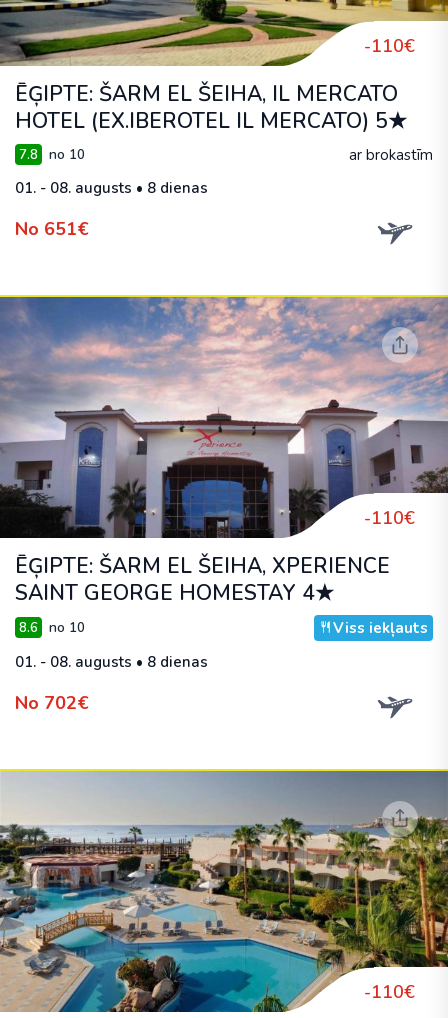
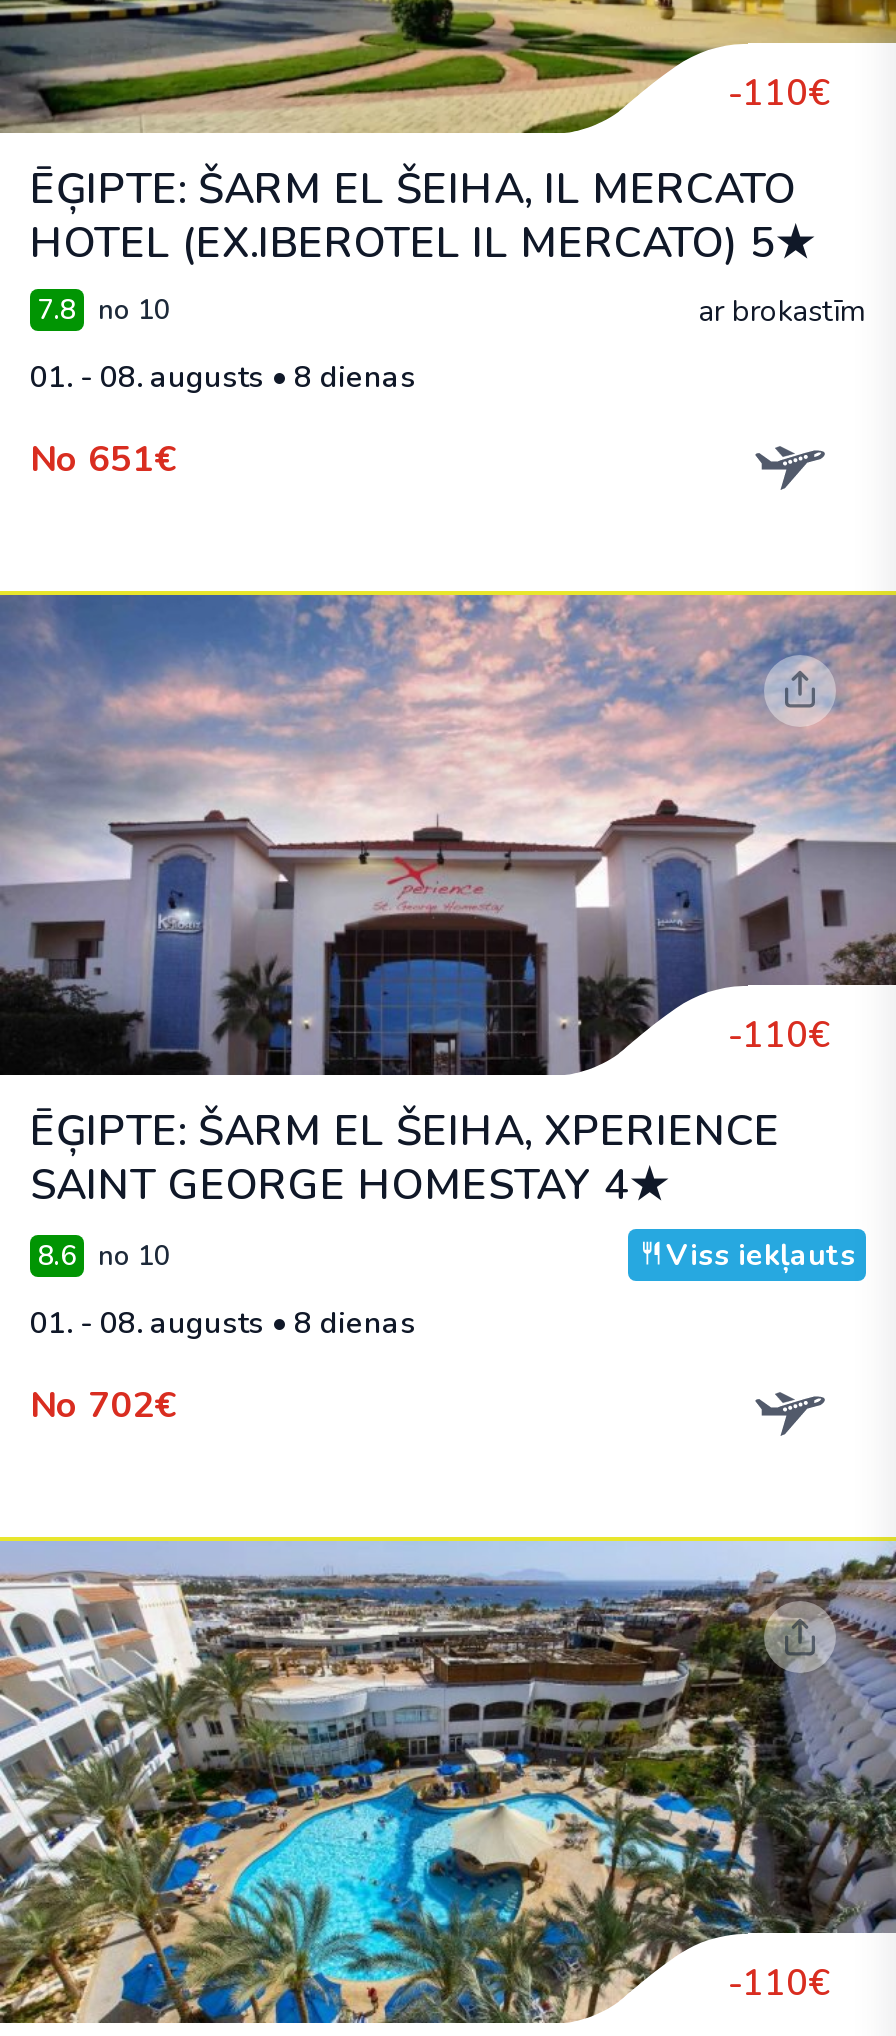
[3,770,445,1013] [image] -> [6,1536,890,2026] [image]

